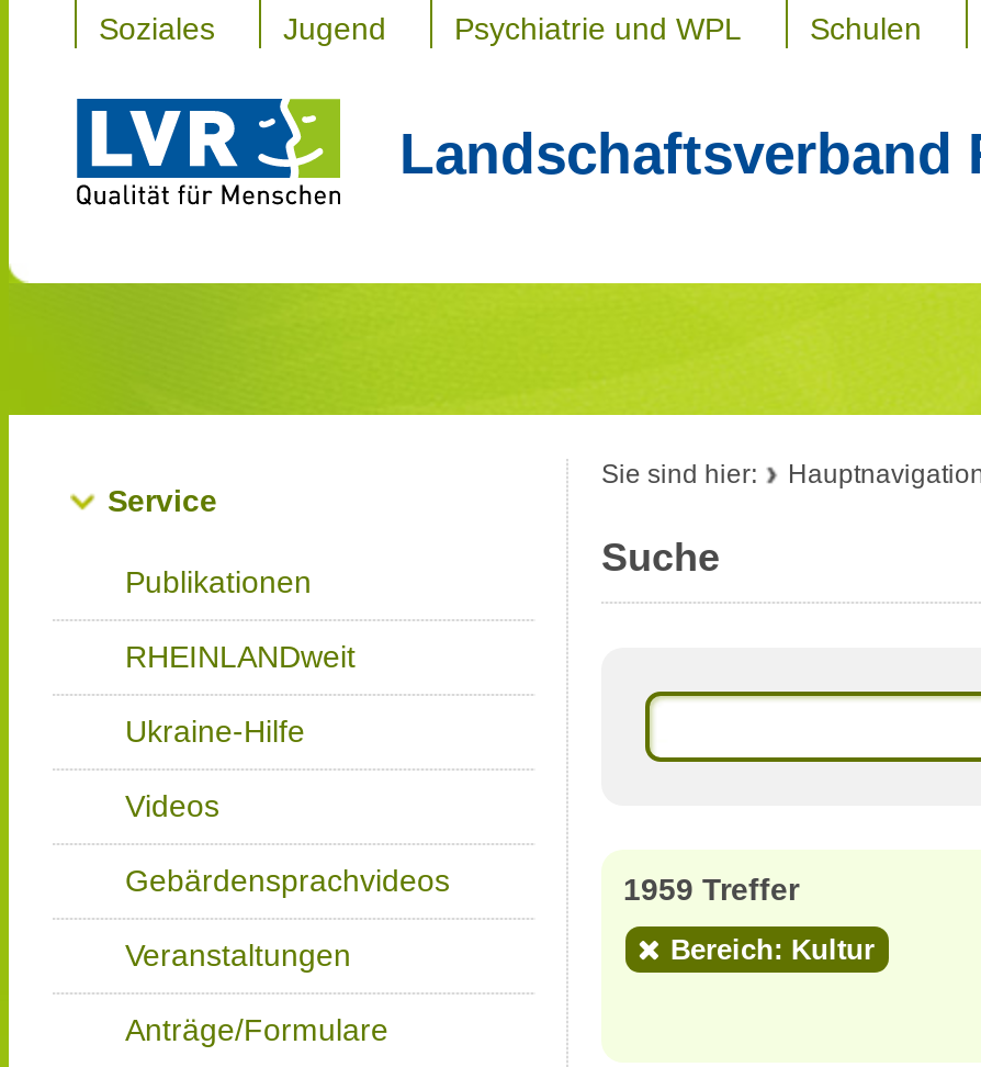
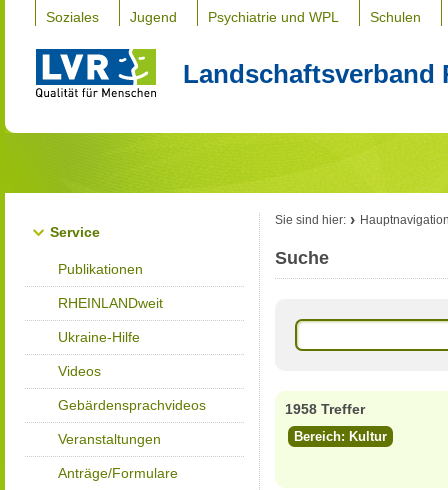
[623,872,799,907] 1959 Treffer -> [285,401,365,417] 1958 Treffer

